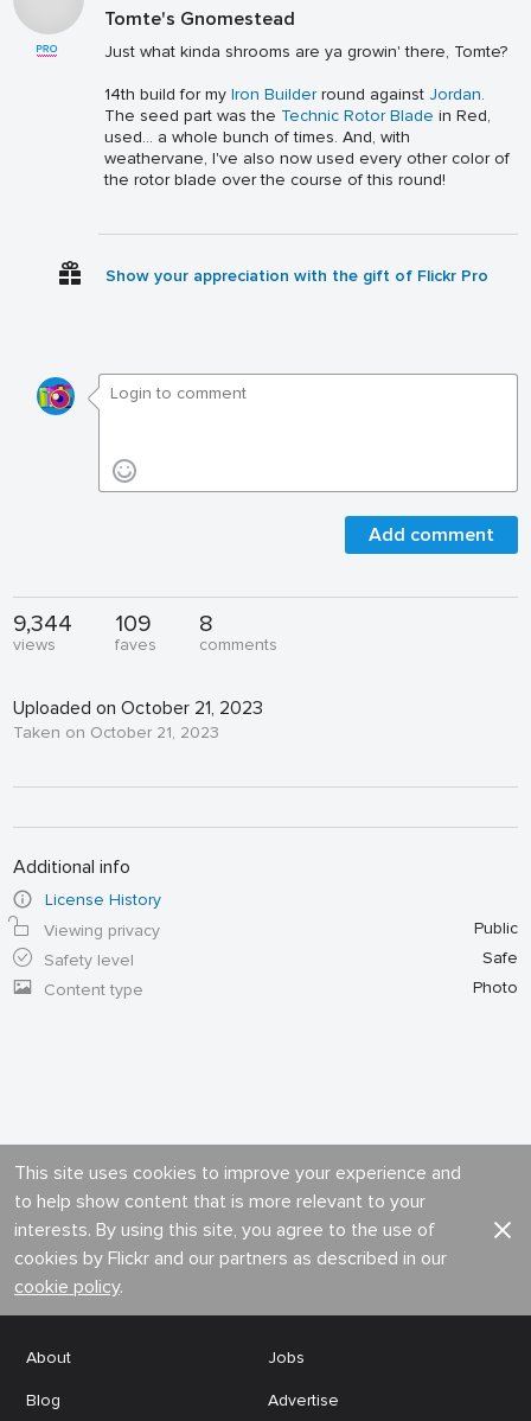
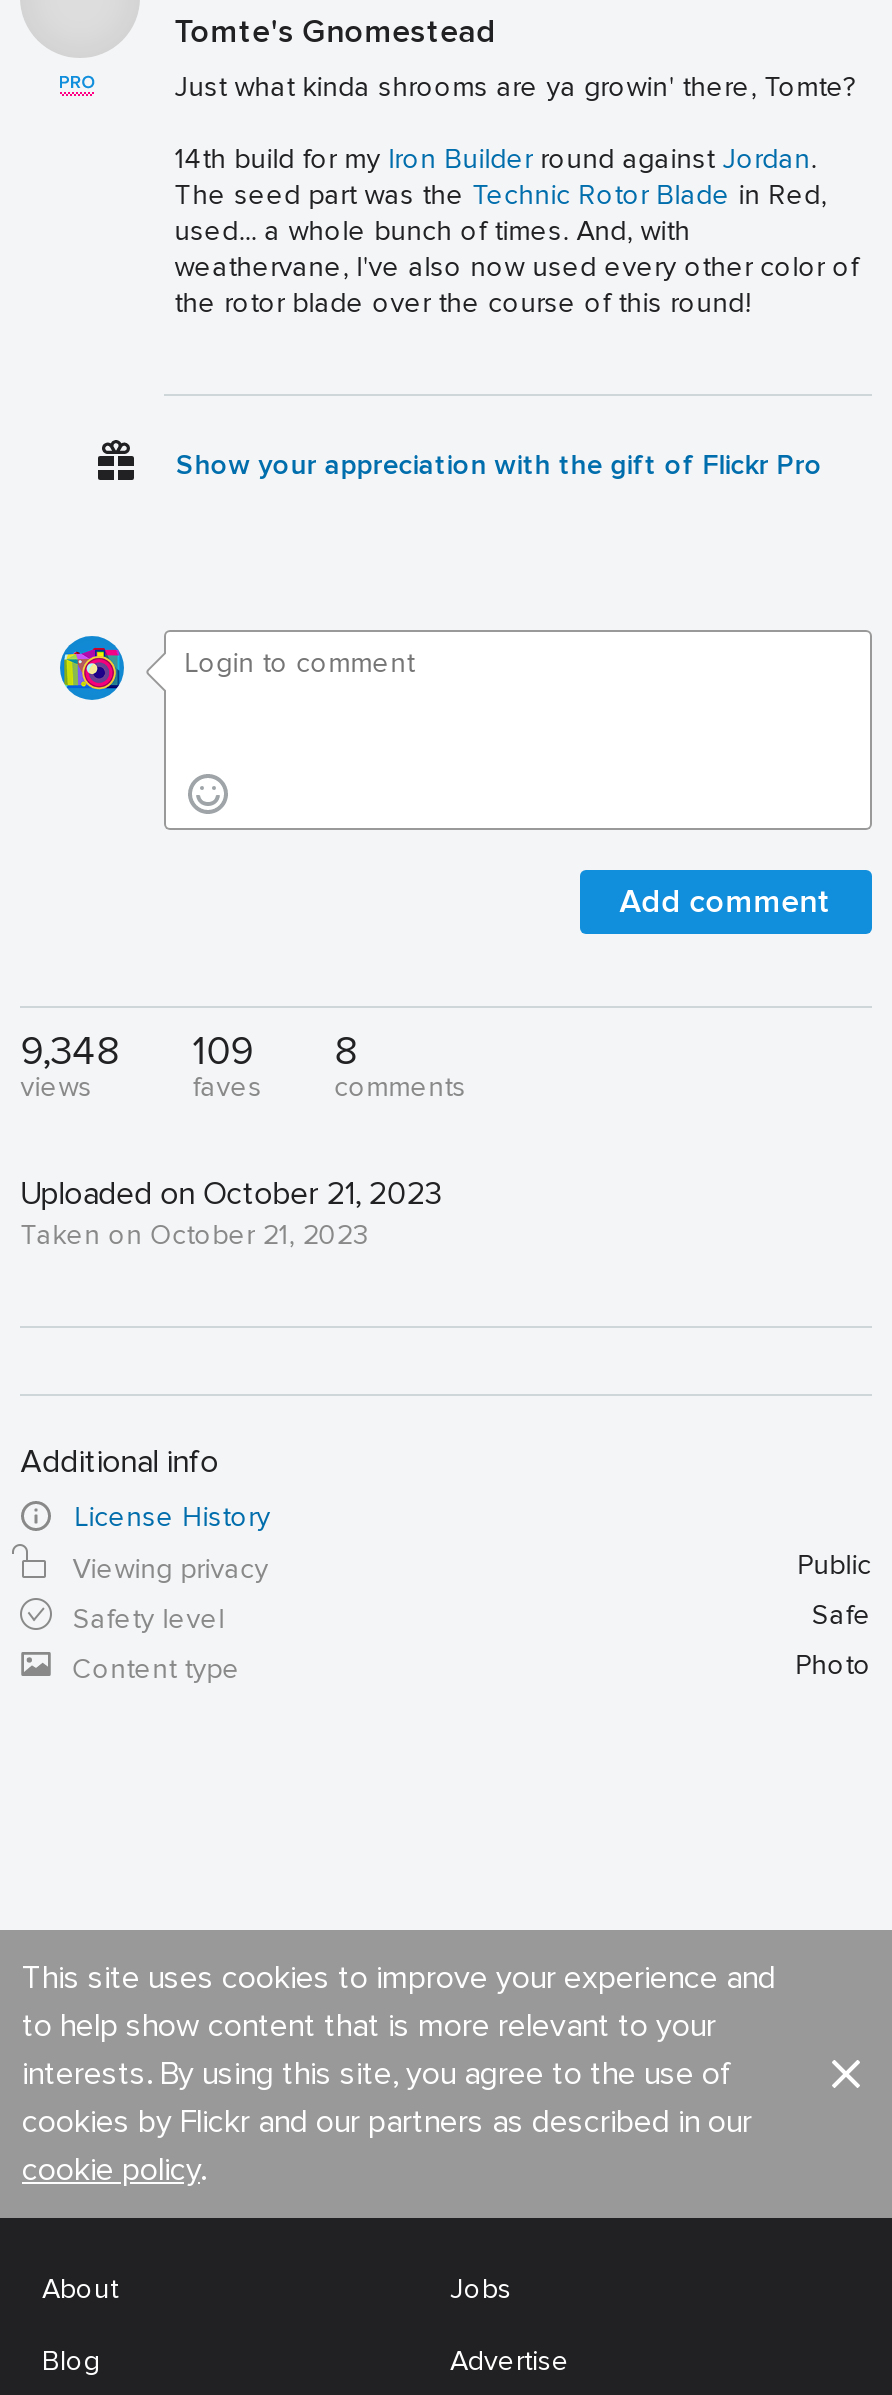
[13,610,214,638] 9,344 109 8 -> [20,1028,358,1076] 9,348 109 8

